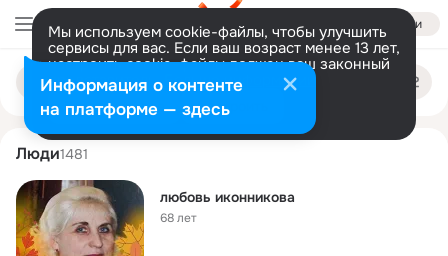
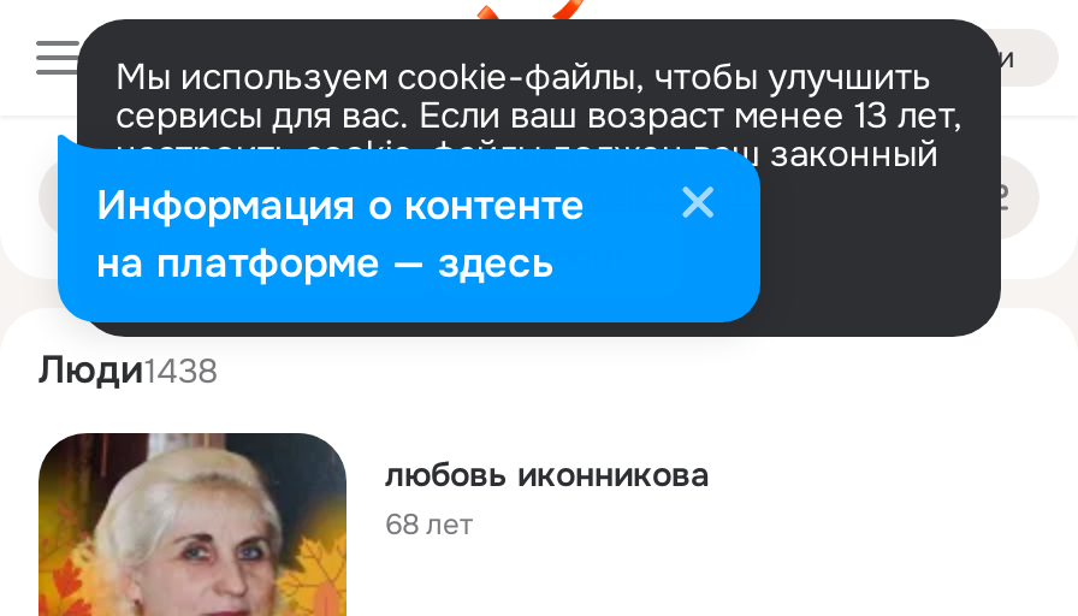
[16,143,88,164] Люди1481 -> [38,344,219,395] Люди1438

